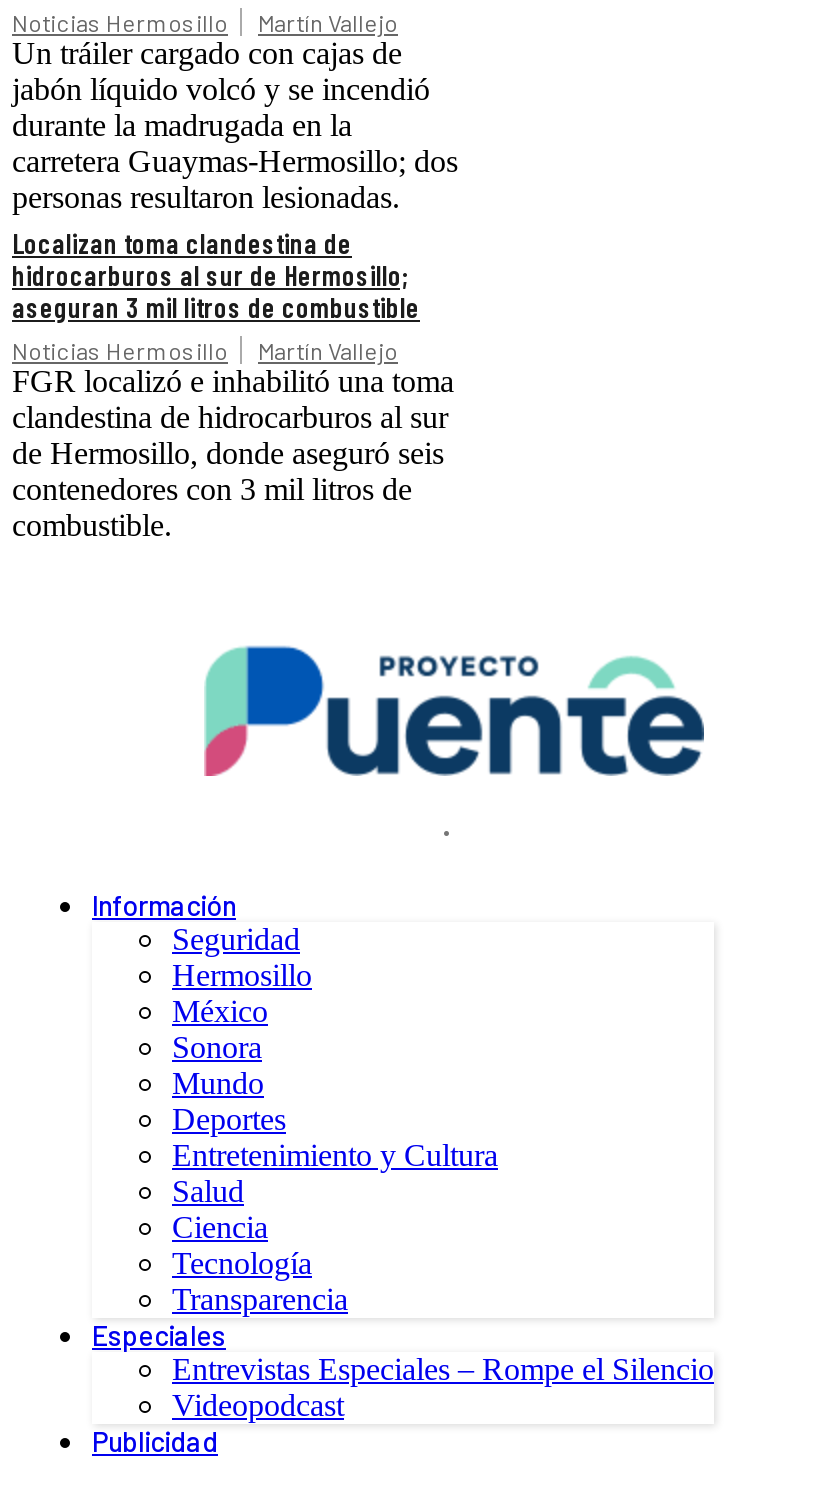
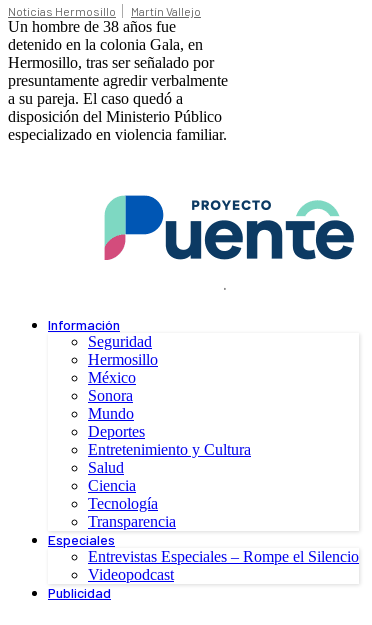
[12,35,458,541] Un tráiler cargado con cajas de | jabón líquido volcó y se incendió | durante la madrugada en la | carretera Guaymas-Hermosillo; dos | personas resultaron lesionadas. | Localizan toma clandestina de | hidrocarburos al sur de Hermosillo; | aseguran 3 mil litros de combustible | Noticias Hermosillo | Martín Vallejo | FGR localizó e inhabilitó una toma | clandestina de hidrocarburos al sur | de Hermosillo, donde aseguró seis | contenedores con 3 mil litros de | combustible. -> [8,18,228,143] Un hombre de 38 años fue | detenido en la colonia Gala, en | Hermosillo, tras ser señalado por | presuntamente agredir verbalmente | a su pareja. El caso quedó a | disposición del Ministerio Público | especializado en violencia familiar.

